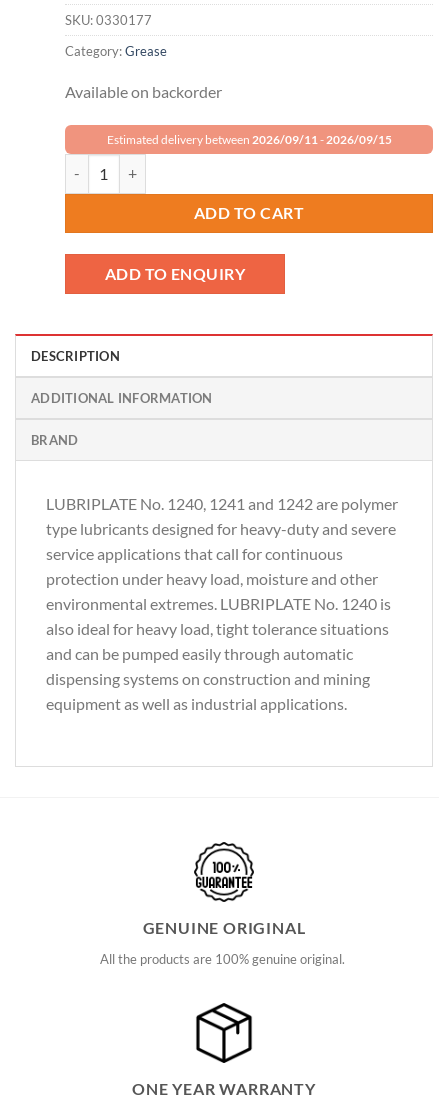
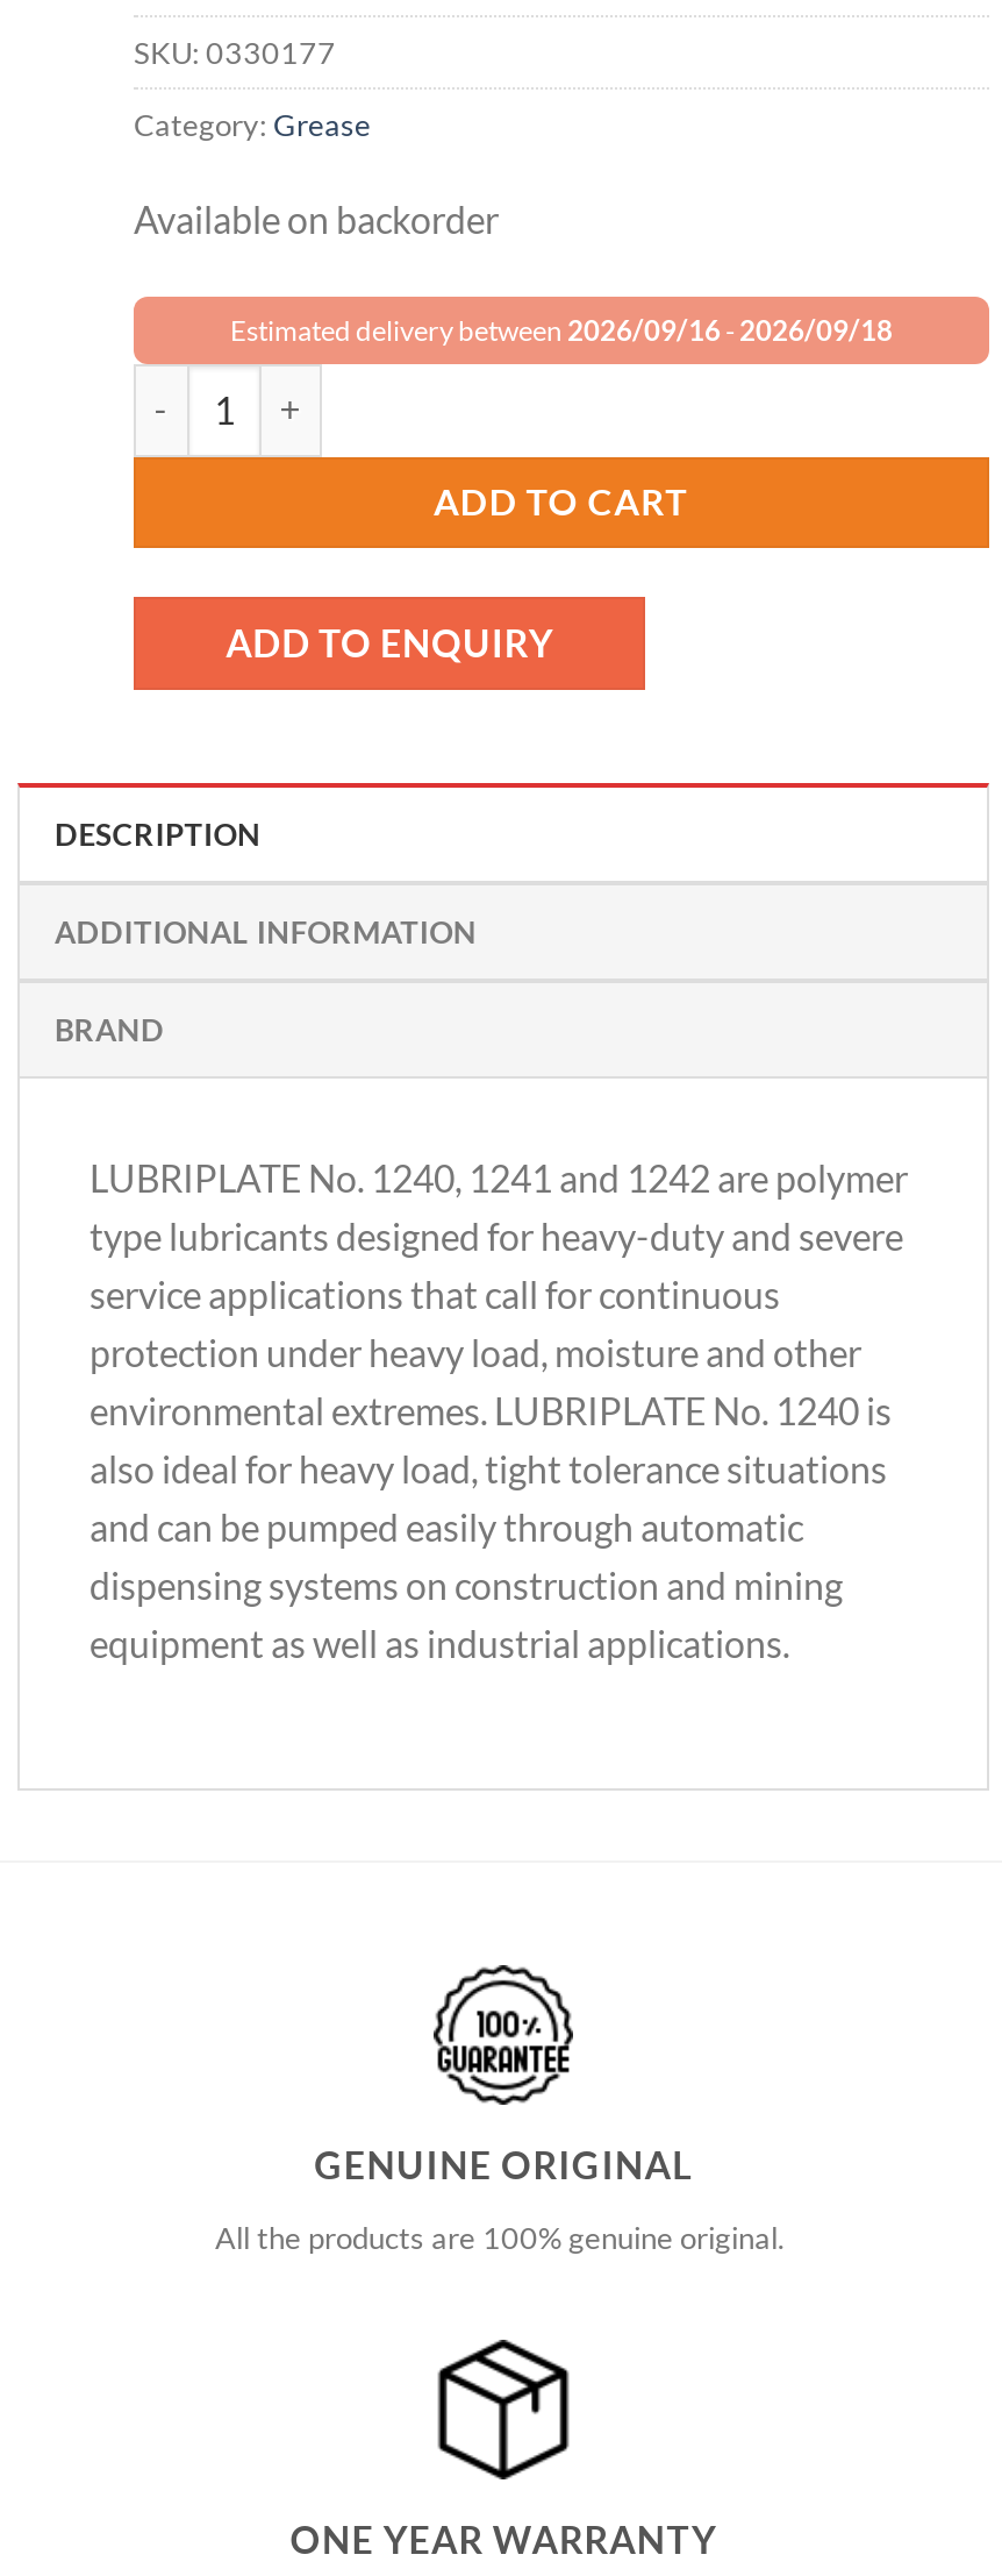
[106,132,391,147] Estimated delivery between 2026/09/11 - 2026/09/15 -> [230,313,893,347] Estimated delivery between 2026/09/16 - 2026/09/18

